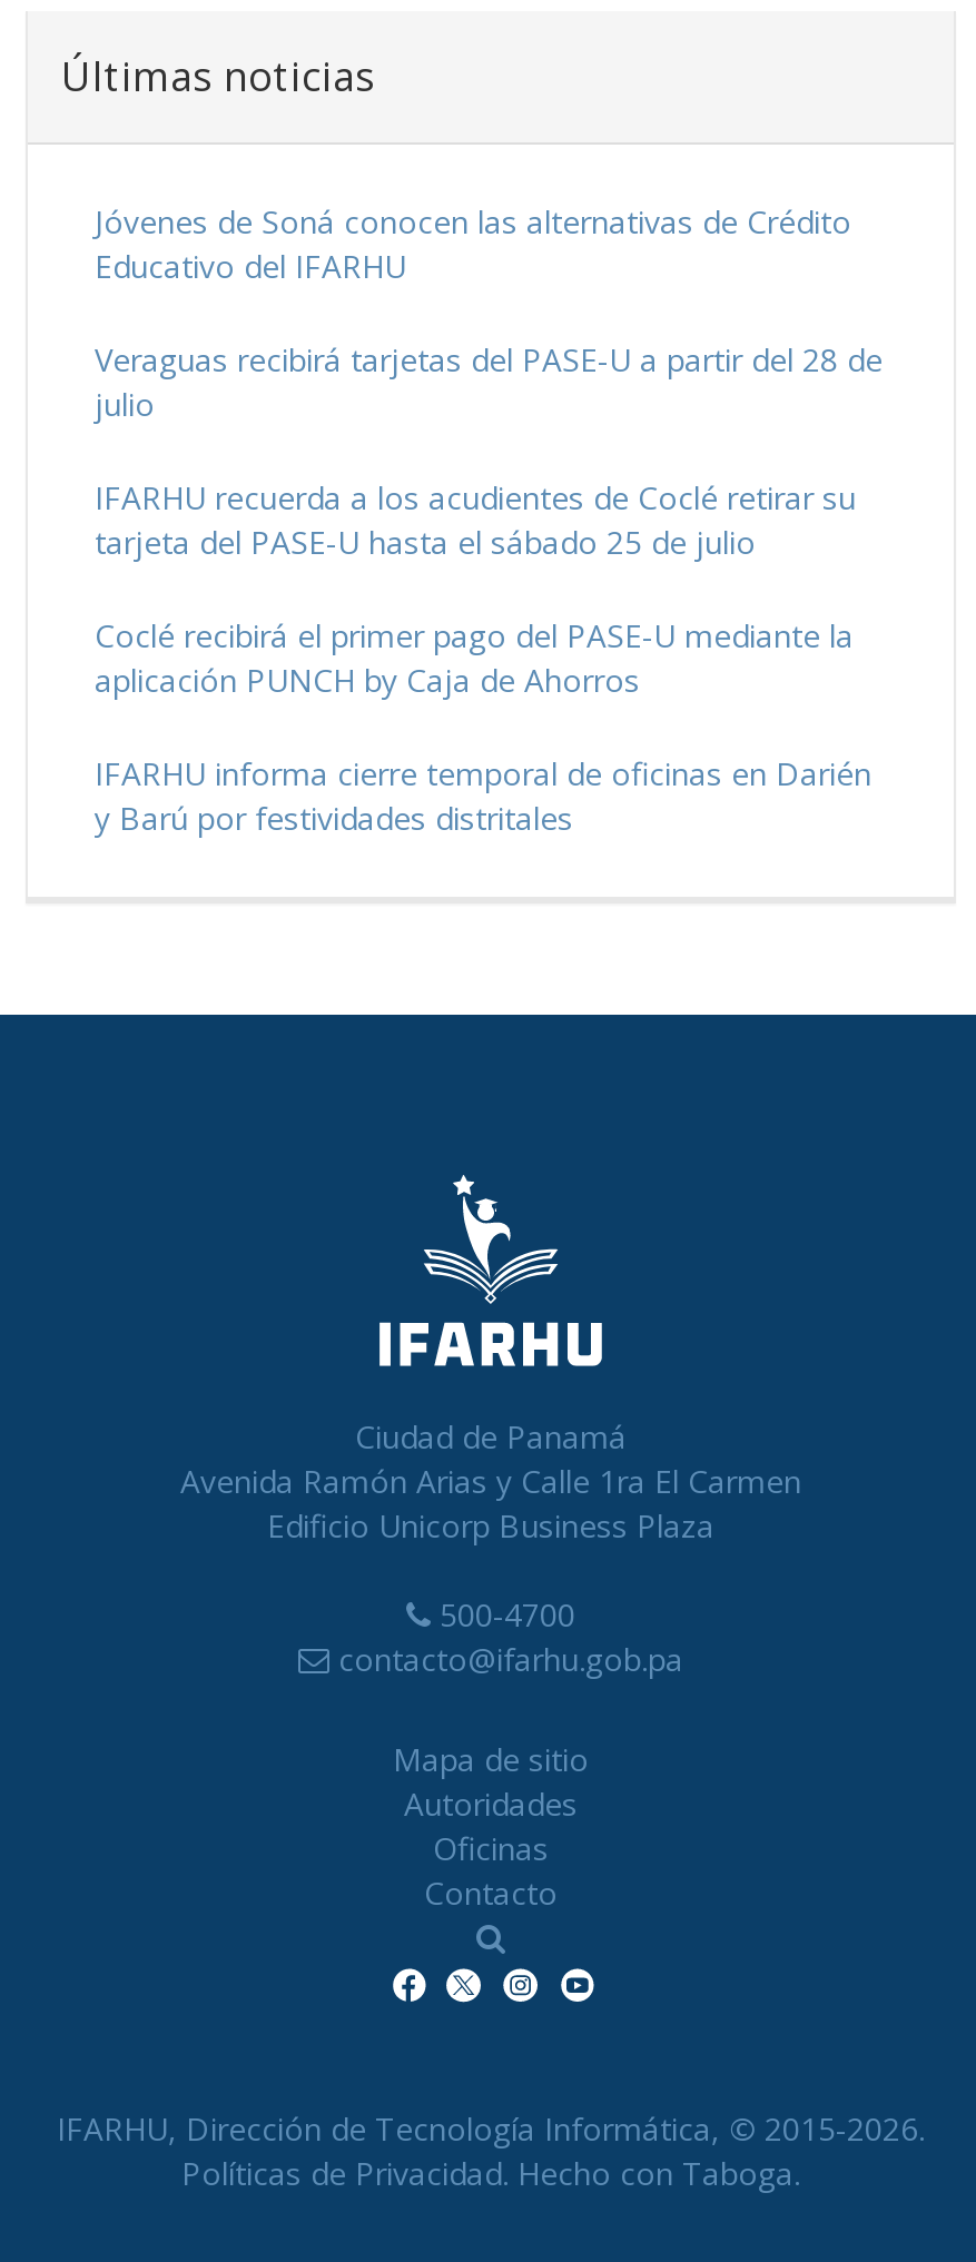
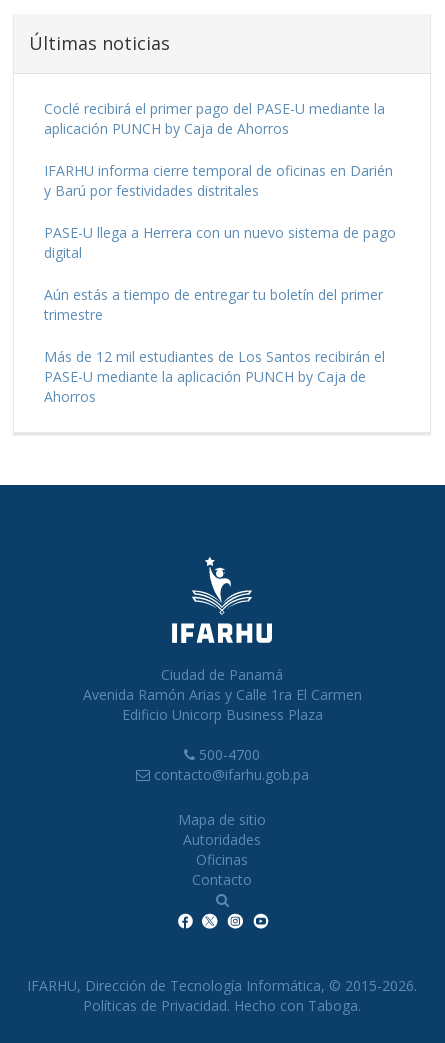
[95,201,883,563] Jóvenes de Soná conocen las alternativas de Crédito | Educativo del IFARHU | Veraguas recibirá tarjetas del PASE-U a partir del 28 de | julio | IFARHU recuerda a los acudientes de Coclé retirar su | tarjeta del PASE-U hasta el sábado 25 de julio -> none
moved [95,615,871,839] -> [44,99,393,200]: Coclé recibirá el primer pago del PASE-U mediante la | aplicación PUNCH by Caja de Ahorros | IFARHU informa cierre temporal de oficinas en Darién | y Barú por festividades distritales
none -> [44,223,396,406] PASE-U llega a Herrera con un nuevo sistema de pago | digital | Aún estás a tiempo de entregar tu boletín del primer | trimestre | Más de 12 mil estudiantes de Los Santos recibirán el | PASE-U mediante la aplicación PUNCH by Caja de | Ahorros

